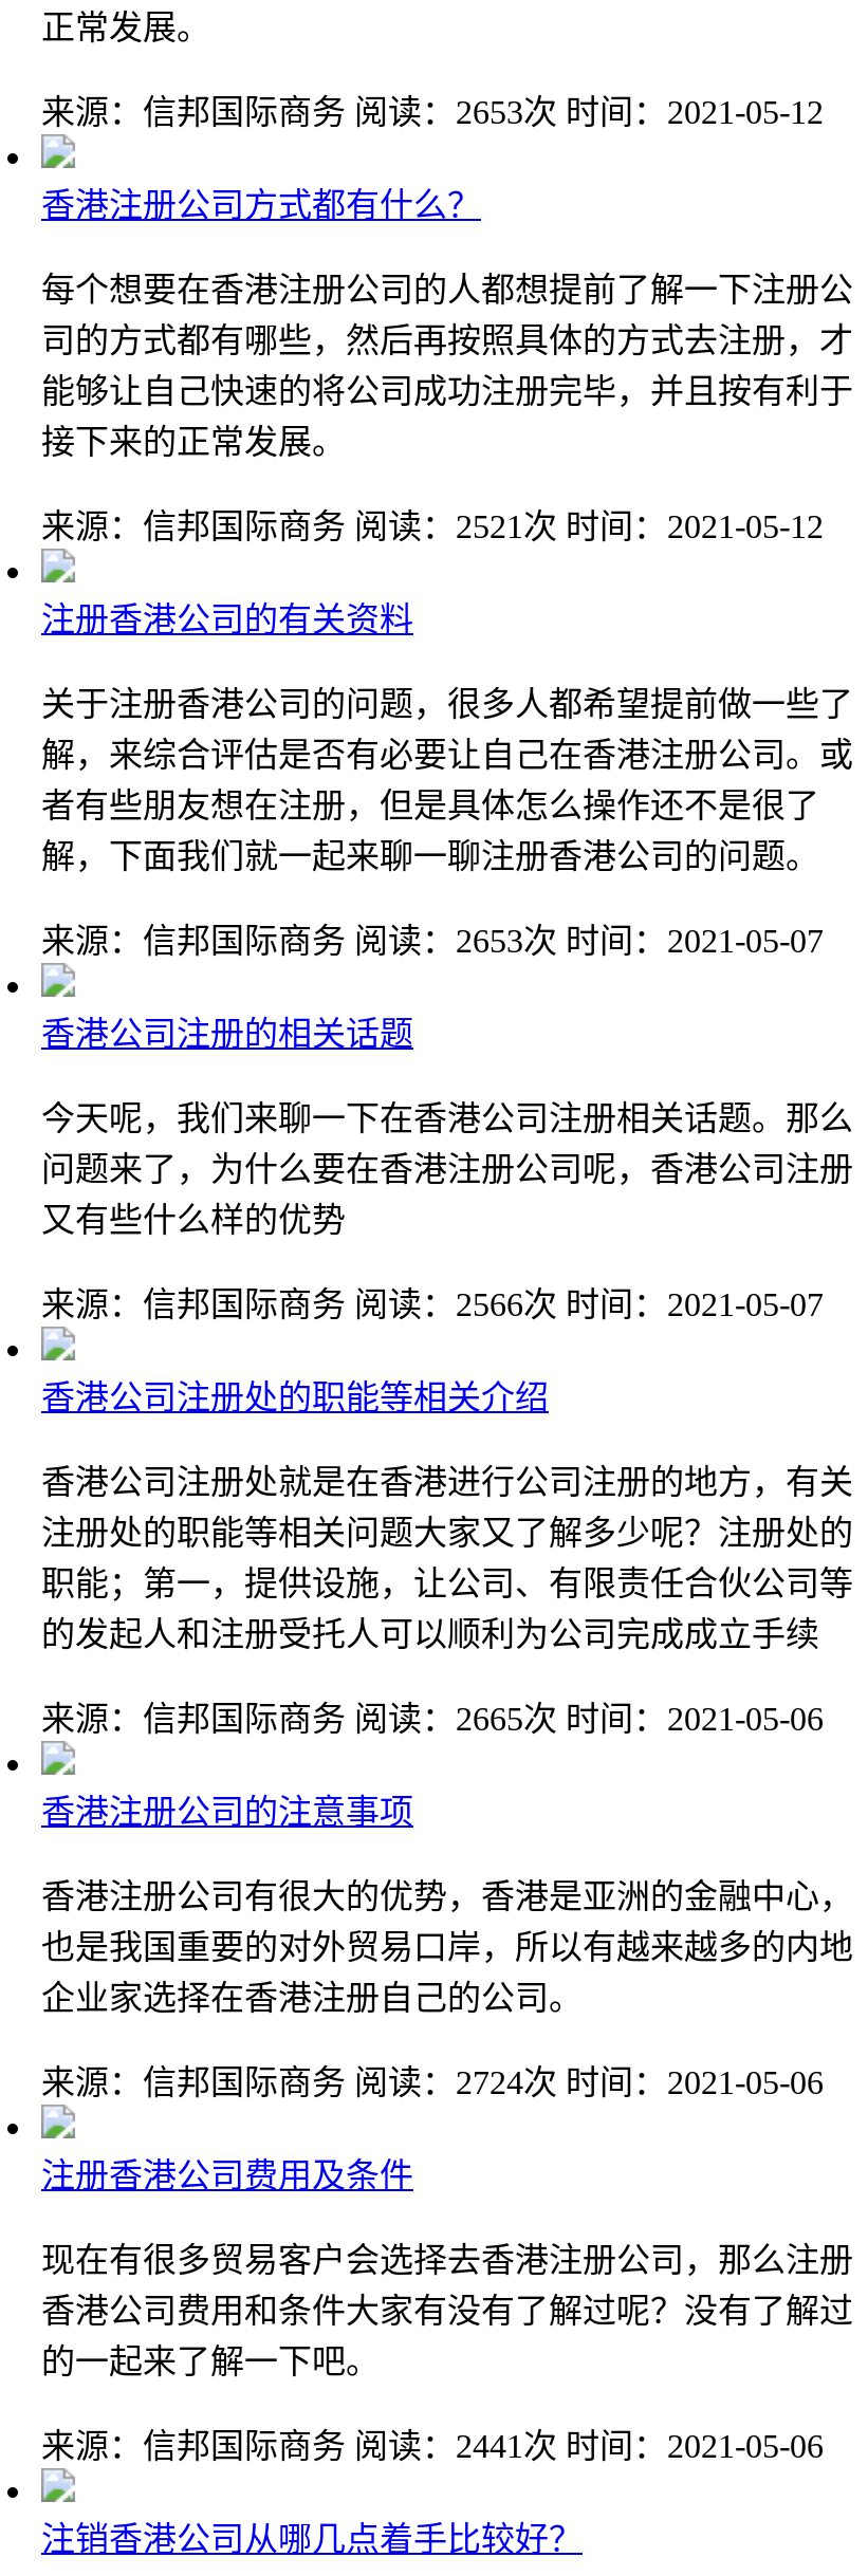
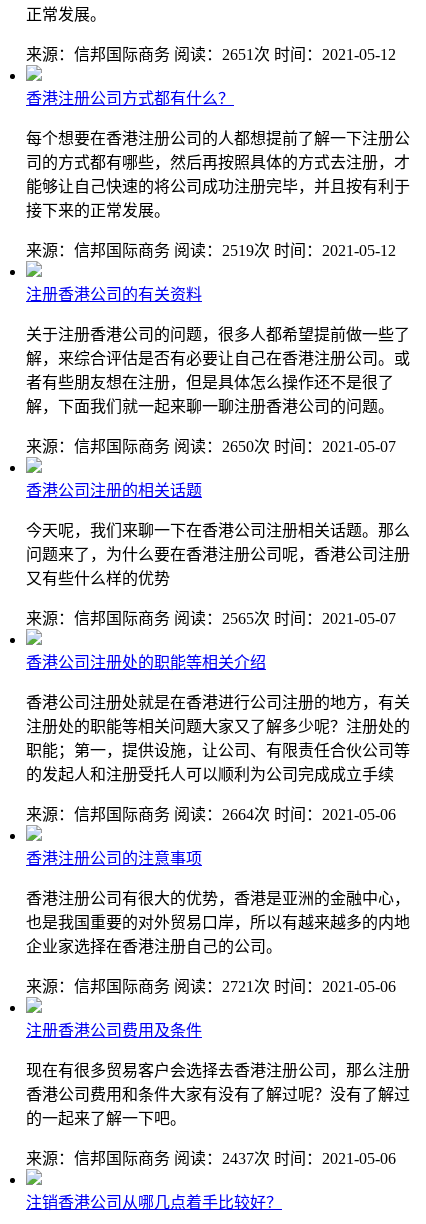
[41,94,824,130] 来源：信邦国际商务 阅读：2653次 时间：2021-05-12 -> [26,46,396,63] 来源：信邦国际商务 阅读：2651次 时间：2021-05-12
[41,508,824,544] 来源：信邦国际商务 阅读：2521次 时间：2021-05-12 -> [26,242,396,259] 来源：信邦国际商务 阅读：2519次 时间：2021-05-12
[41,923,824,959] 来源：信邦国际商务 阅读：2653次 时间：2021-05-07 -> [26,438,396,455] 来源：信邦国际商务 阅读：2650次 时间：2021-05-07
[41,1286,824,1322] 来源：信邦国际商务 阅读：2566次 时间：2021-05-07 -> [26,610,396,627] 来源：信邦国际商务 阅读：2565次 时间：2021-05-07
[41,1701,824,1737] 来源：信邦国际商务 阅读：2665次 时间：2021-05-06 -> [26,806,396,823] 来源：信邦国际商务 阅读：2664次 时间：2021-05-06
[41,2064,824,2100] 来源：信邦国际商务 阅读：2724次 时间：2021-05-06 -> [26,978,396,995] 来源：信邦国际商务 阅读：2721次 时间：2021-05-06
[41,2428,824,2464] 来源：信邦国际商务 阅读：2441次 时间：2021-05-06 -> [26,1150,396,1167] 来源：信邦国际商务 阅读：2437次 时间：2021-05-06

